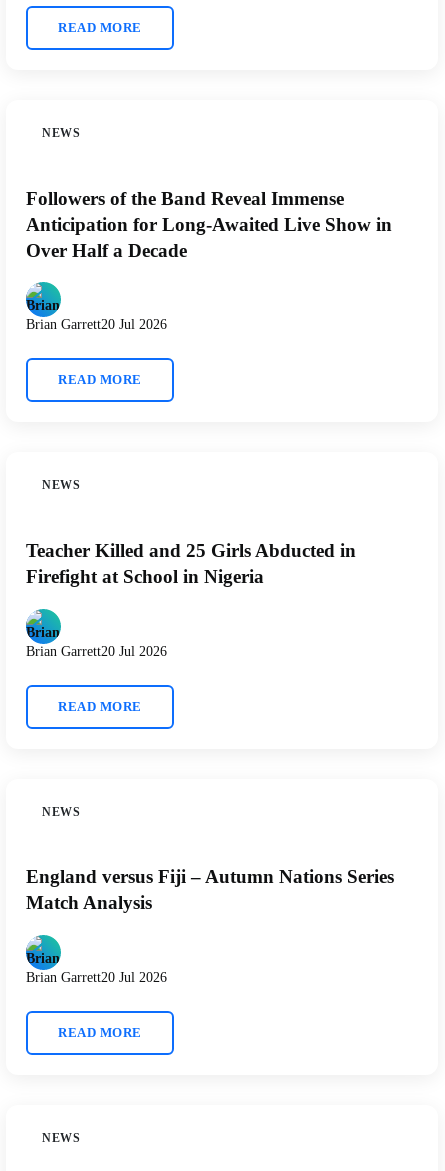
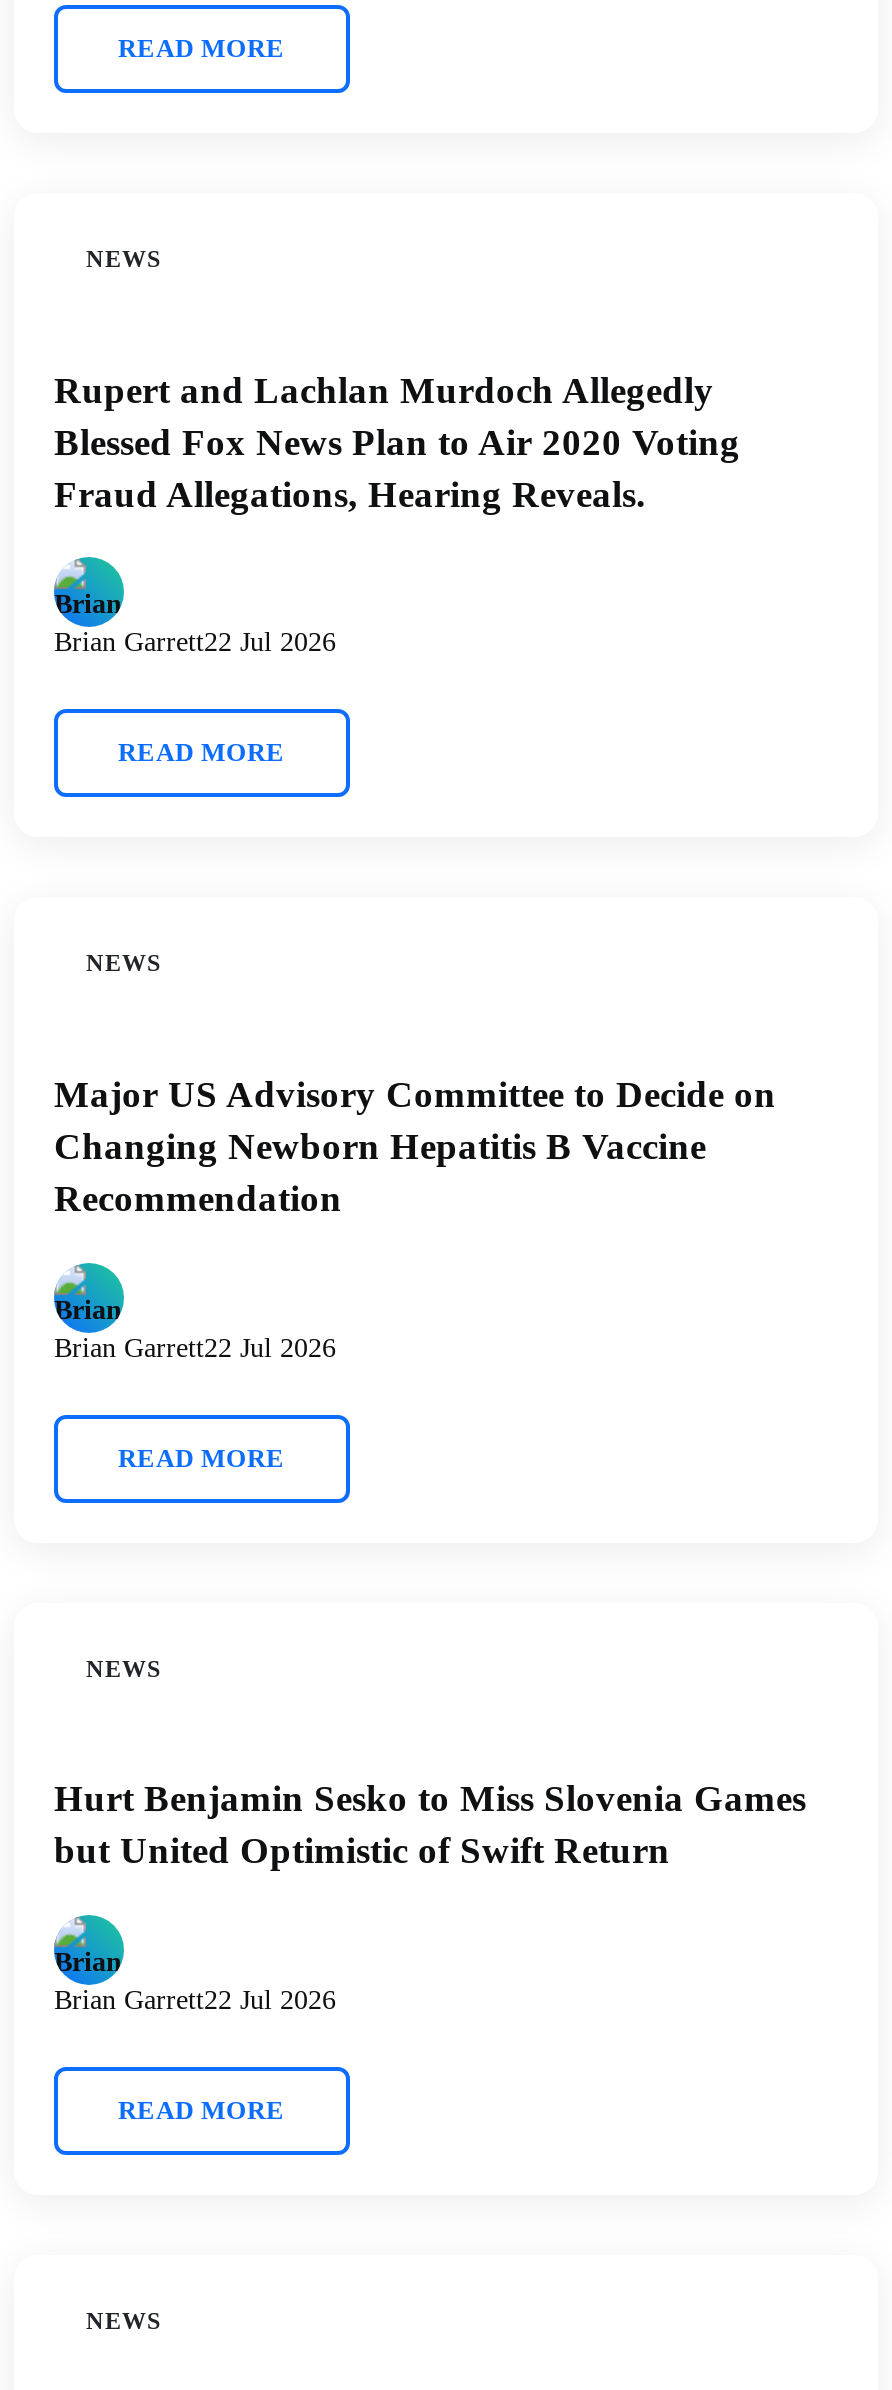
[26,188,392,261] Followers of the Band Reveal Immense | Anticipation for Long-Awaited Live Show in | Over Half a Decade -> [54,368,740,514] Rupert and Lachlan Murdoch Allegedly | Blessed Fox News Plan to Air 2020 Voting | Fraud Allegations, Hearing Reveals.
[26,317,167,332] Brian Garrett20 Jul 2026 -> [54,628,336,658] Brian Garrett22 Jul 2026
[26,540,356,587] Teacher Killed and 25 Girls Abducted in | Firefight at School in Nigeria -> [54,1073,776,1219] Major US Advisory Committee to Decide on | Changing Newborn Hepatitis B Vaccine | Recommendation
[26,644,167,659] Brian Garrett20 Jul 2026 -> [54,1332,336,1362] Brian Garrett22 Jul 2026
[26,866,394,913] England versus Fiji – Autumn Nations Series | Match Analysis -> [54,1778,806,1872] Hurt Benjamin Sesko to Miss Slovenia Games | but United Optimistic of Swift Return
[26,970,167,985] Brian Garrett20 Jul 2026 -> [54,1985,336,2015] Brian Garrett22 Jul 2026

